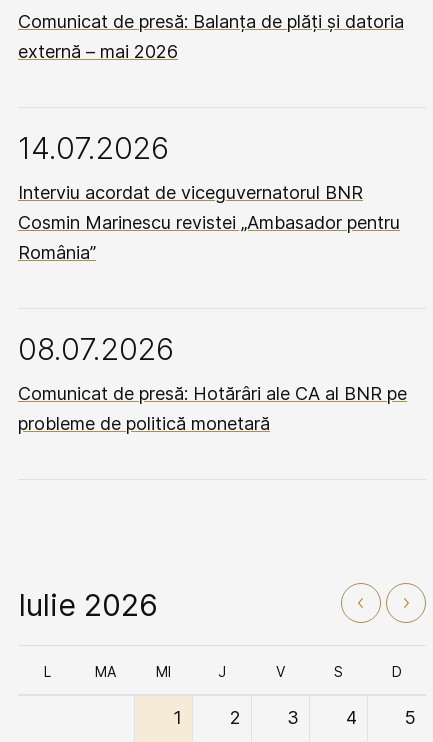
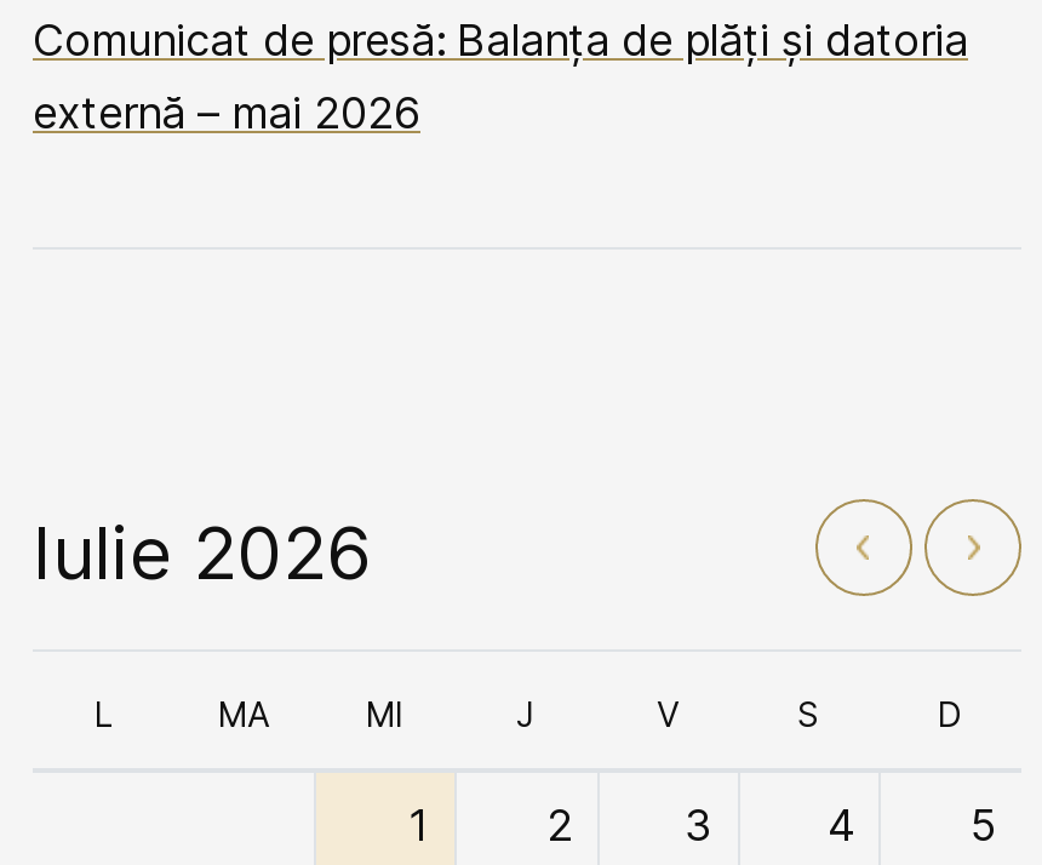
[18,130,407,434] 14.07.2026 | Interviu acordat de viceguvernatorul BNR | Cosmin Marinescu revistei „Ambasador pentru | România” | 08.07.2026 | Comunicat de presă: Hotărâri ale CA al BNR pe | probleme de politică monetară -> none

